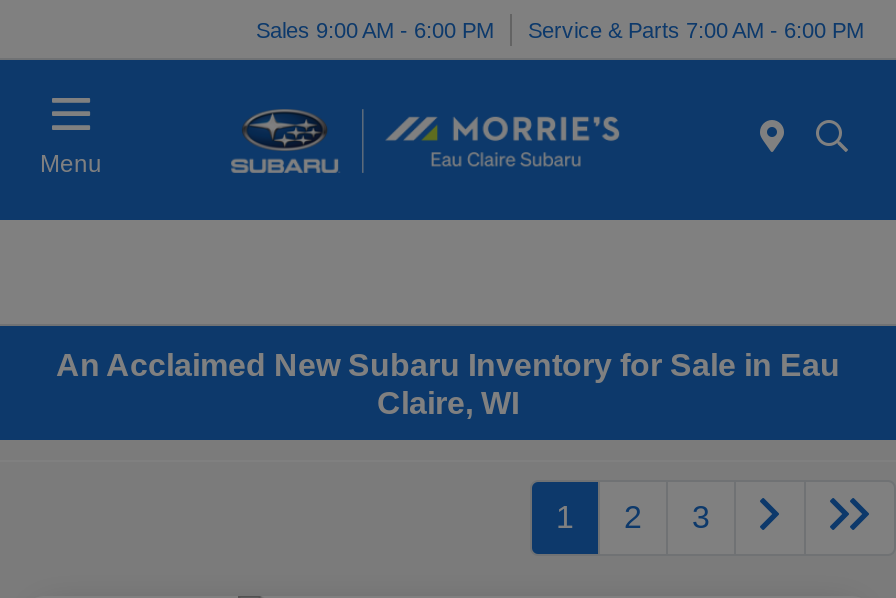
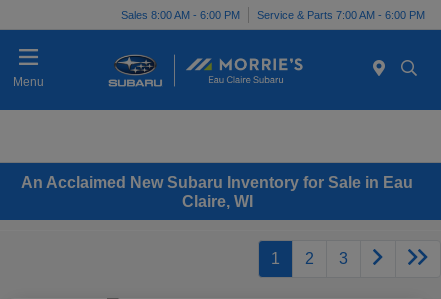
[256,17,864,41] Sales 9:00 AM - 6:00 PM Service & Parts 7:00 AM - 6:00 PM -> [121,8,425,20] Sales 8:00 AM - 6:00 PM Service & Parts 7:00 AM - 6:00 PM

